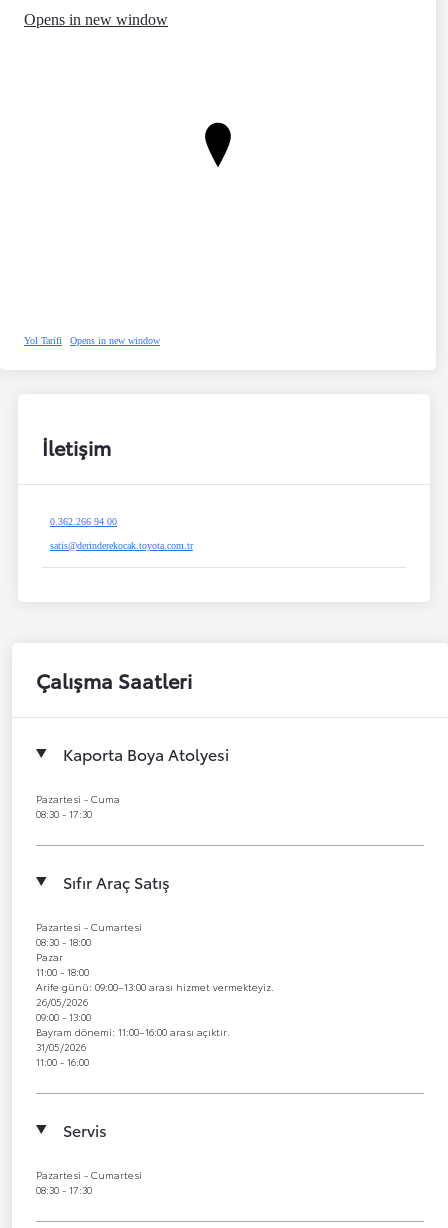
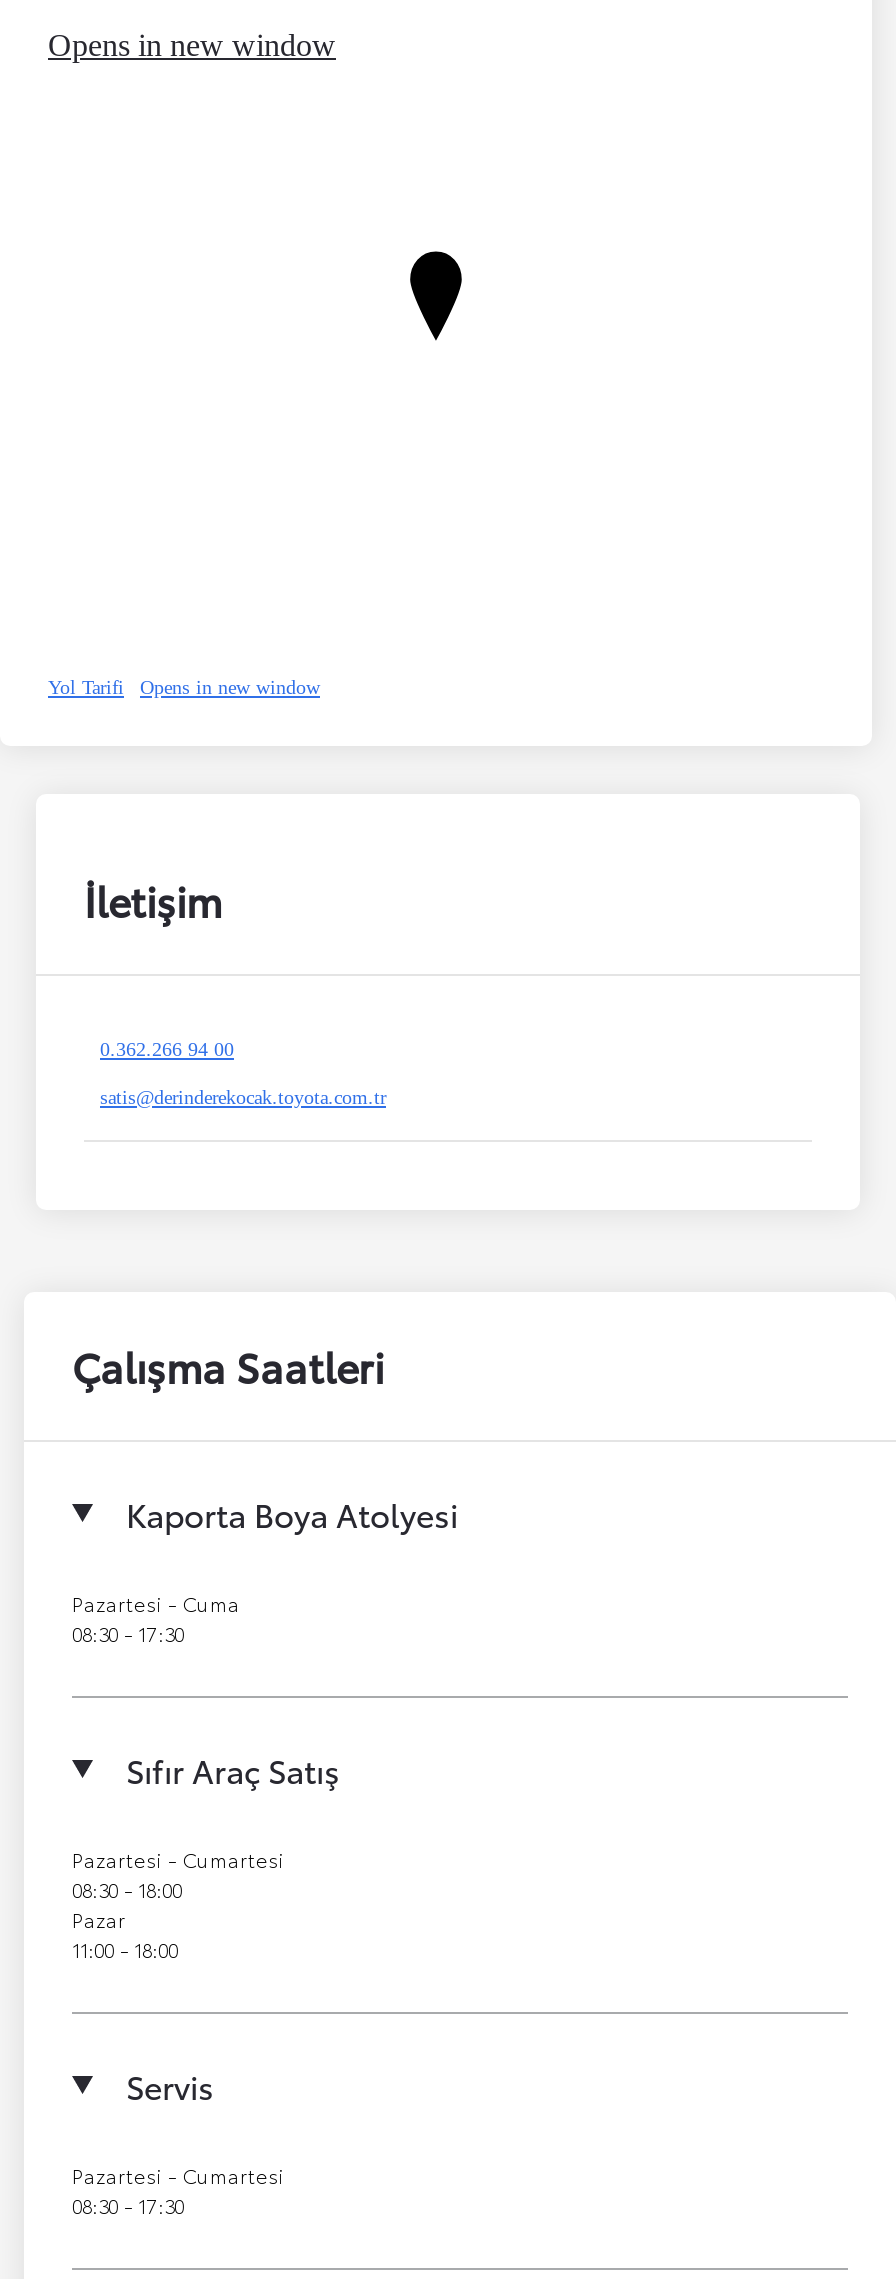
[36,979,274,1069] Arife günü: 09:00–13:00 arası hizmet vermekteyiz. | 26/05/2026 | 09:00 - 13:00 | Bayram dönemi: 11:00–16:00 arası açıktır. | 31/05/2026 | 11:00 - 16:00 -> none

